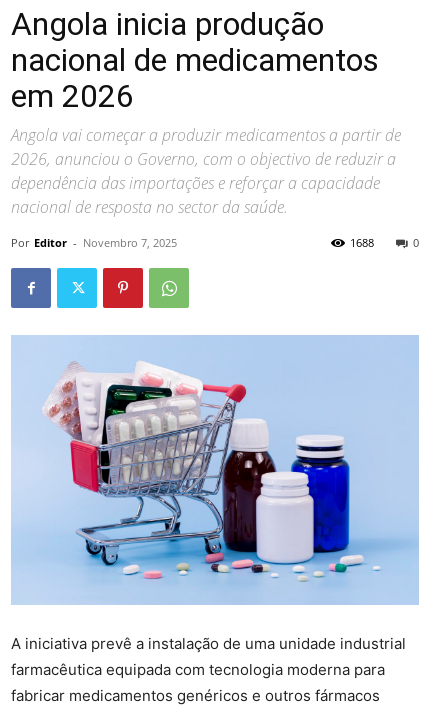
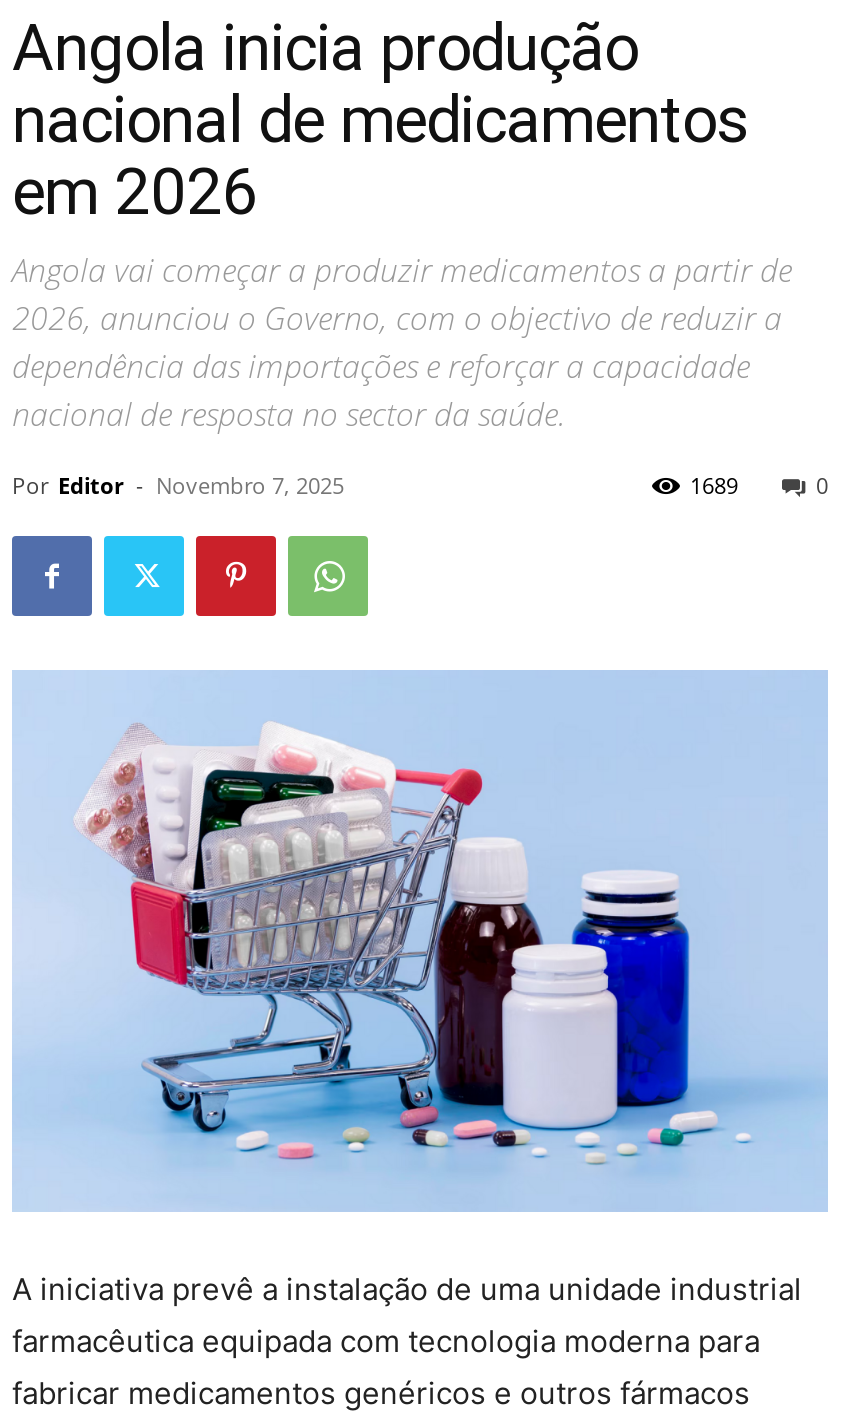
[350,235,374,250] 1688 -> [690,470,738,500] 1689

